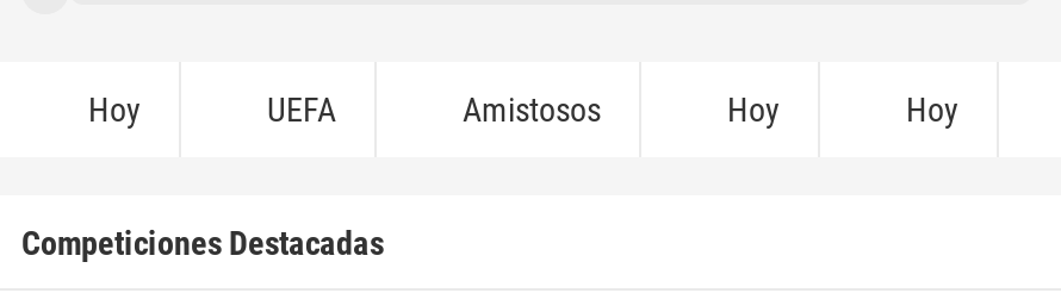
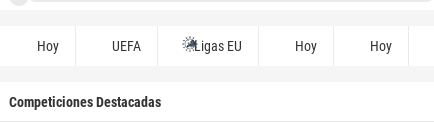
[463,91,601,129] Amistosos -> [194,38,242,54] Ligas EU

